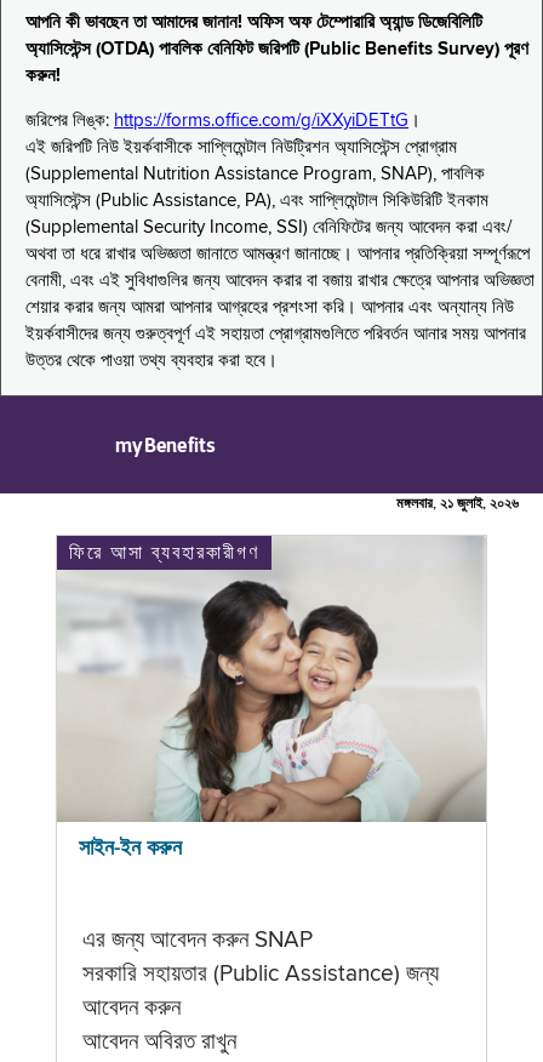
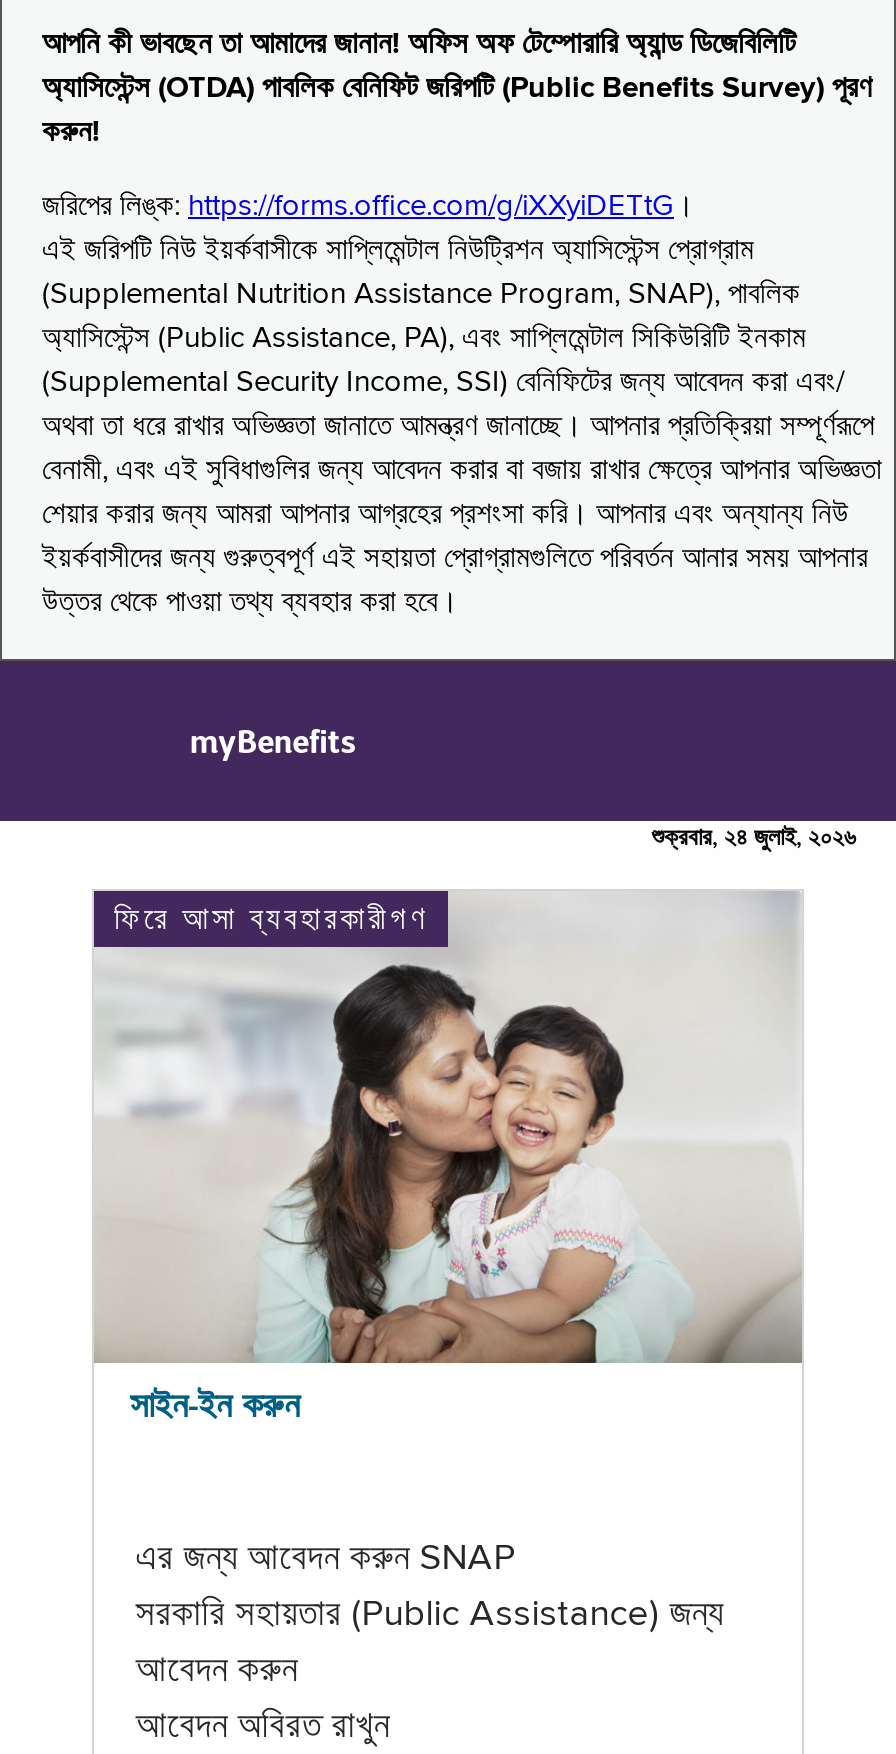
[396,497,519,512] মঙ্গলবার, ২১ জুলাই, ২০২৬ -> [652,827,856,851] শুক্রবার, ২৪ জুলাই, ২০২৬

